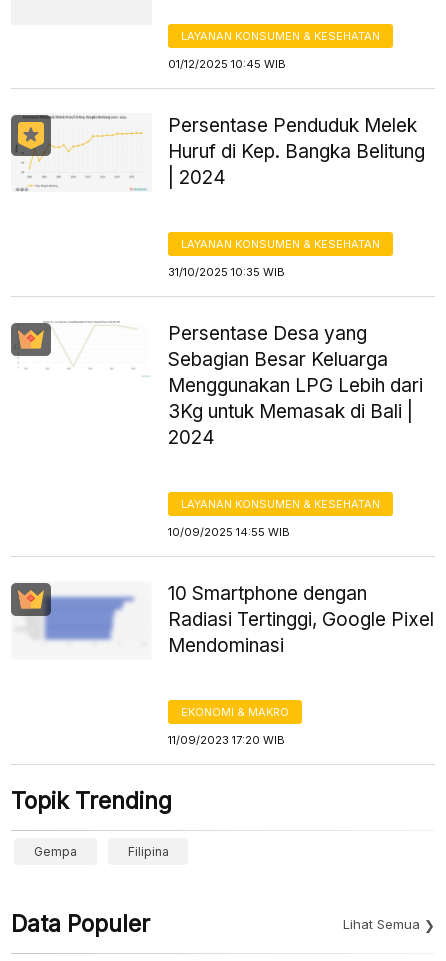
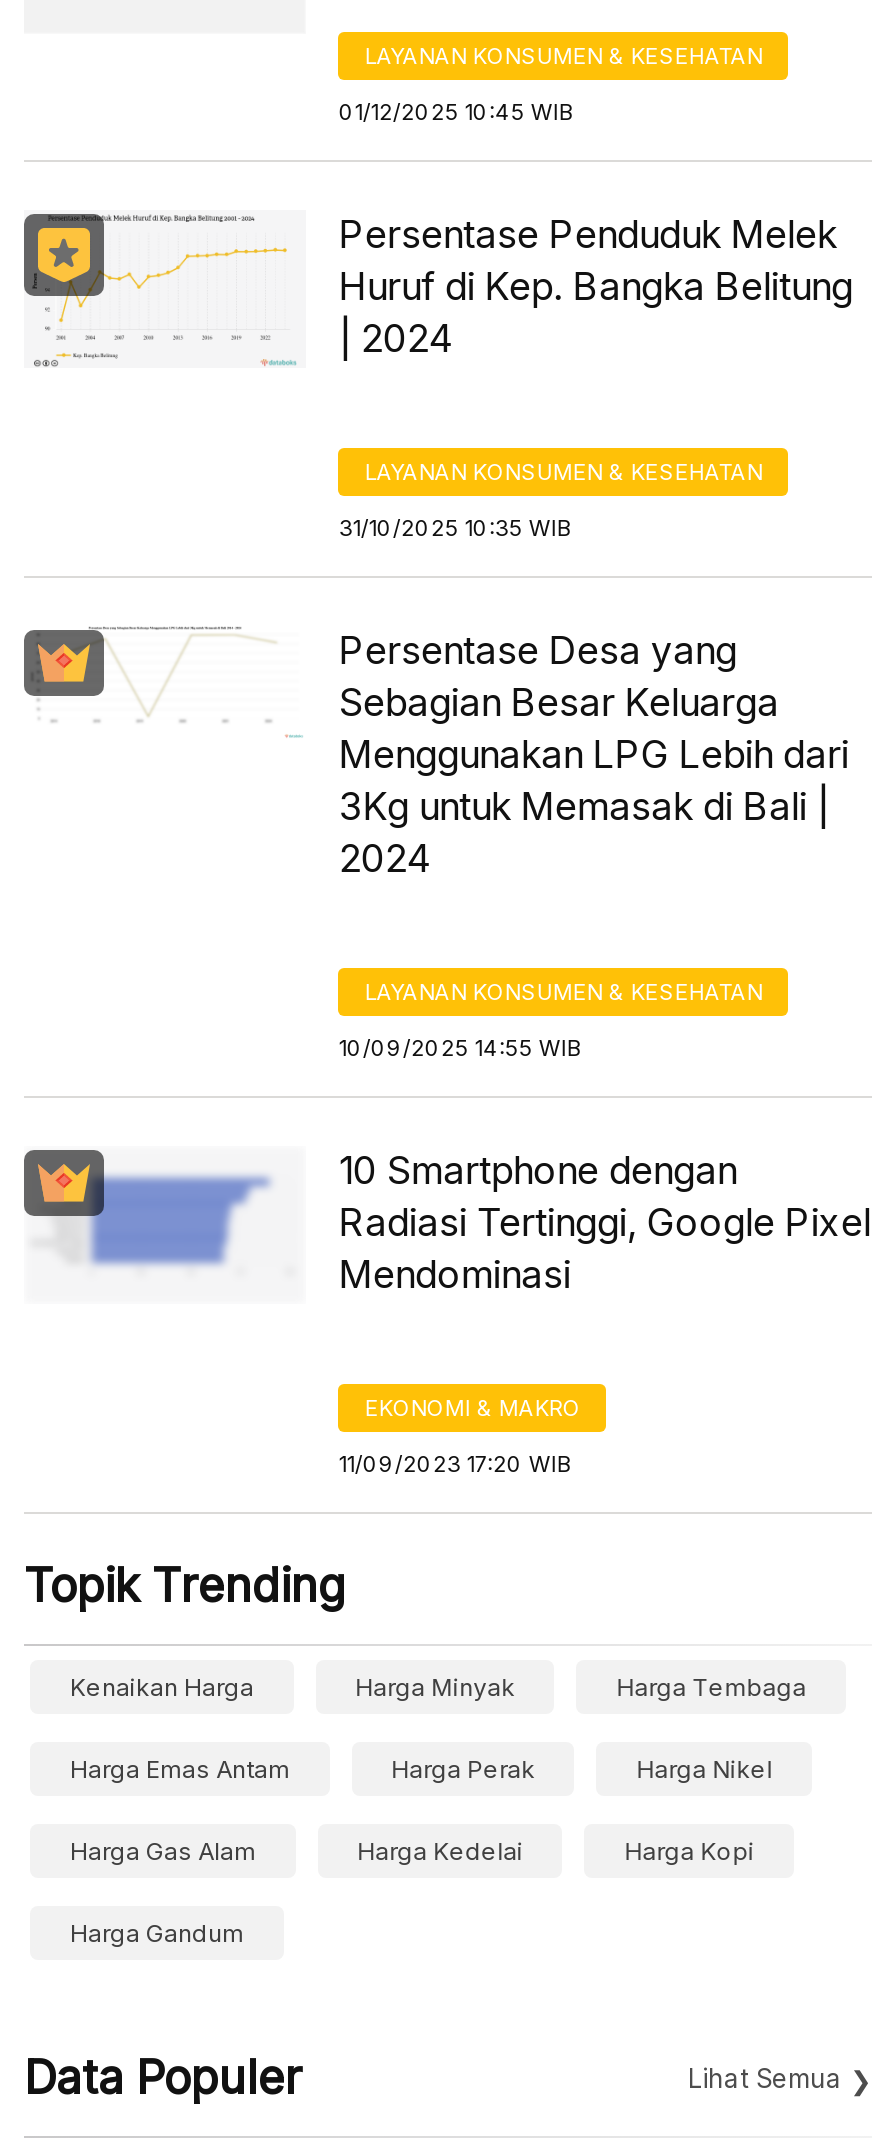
[34,844,169,859] Gempa | Filipina -> [70,1672,806,1948] Kenaikan Harga | Harga Minyak | Harga Tembaga | Harga Emas Antam | Harga Perak | Harga Nikel | Harga Gas Alam | Harga Kedelai | Harga Kopi | Harga Gandum

